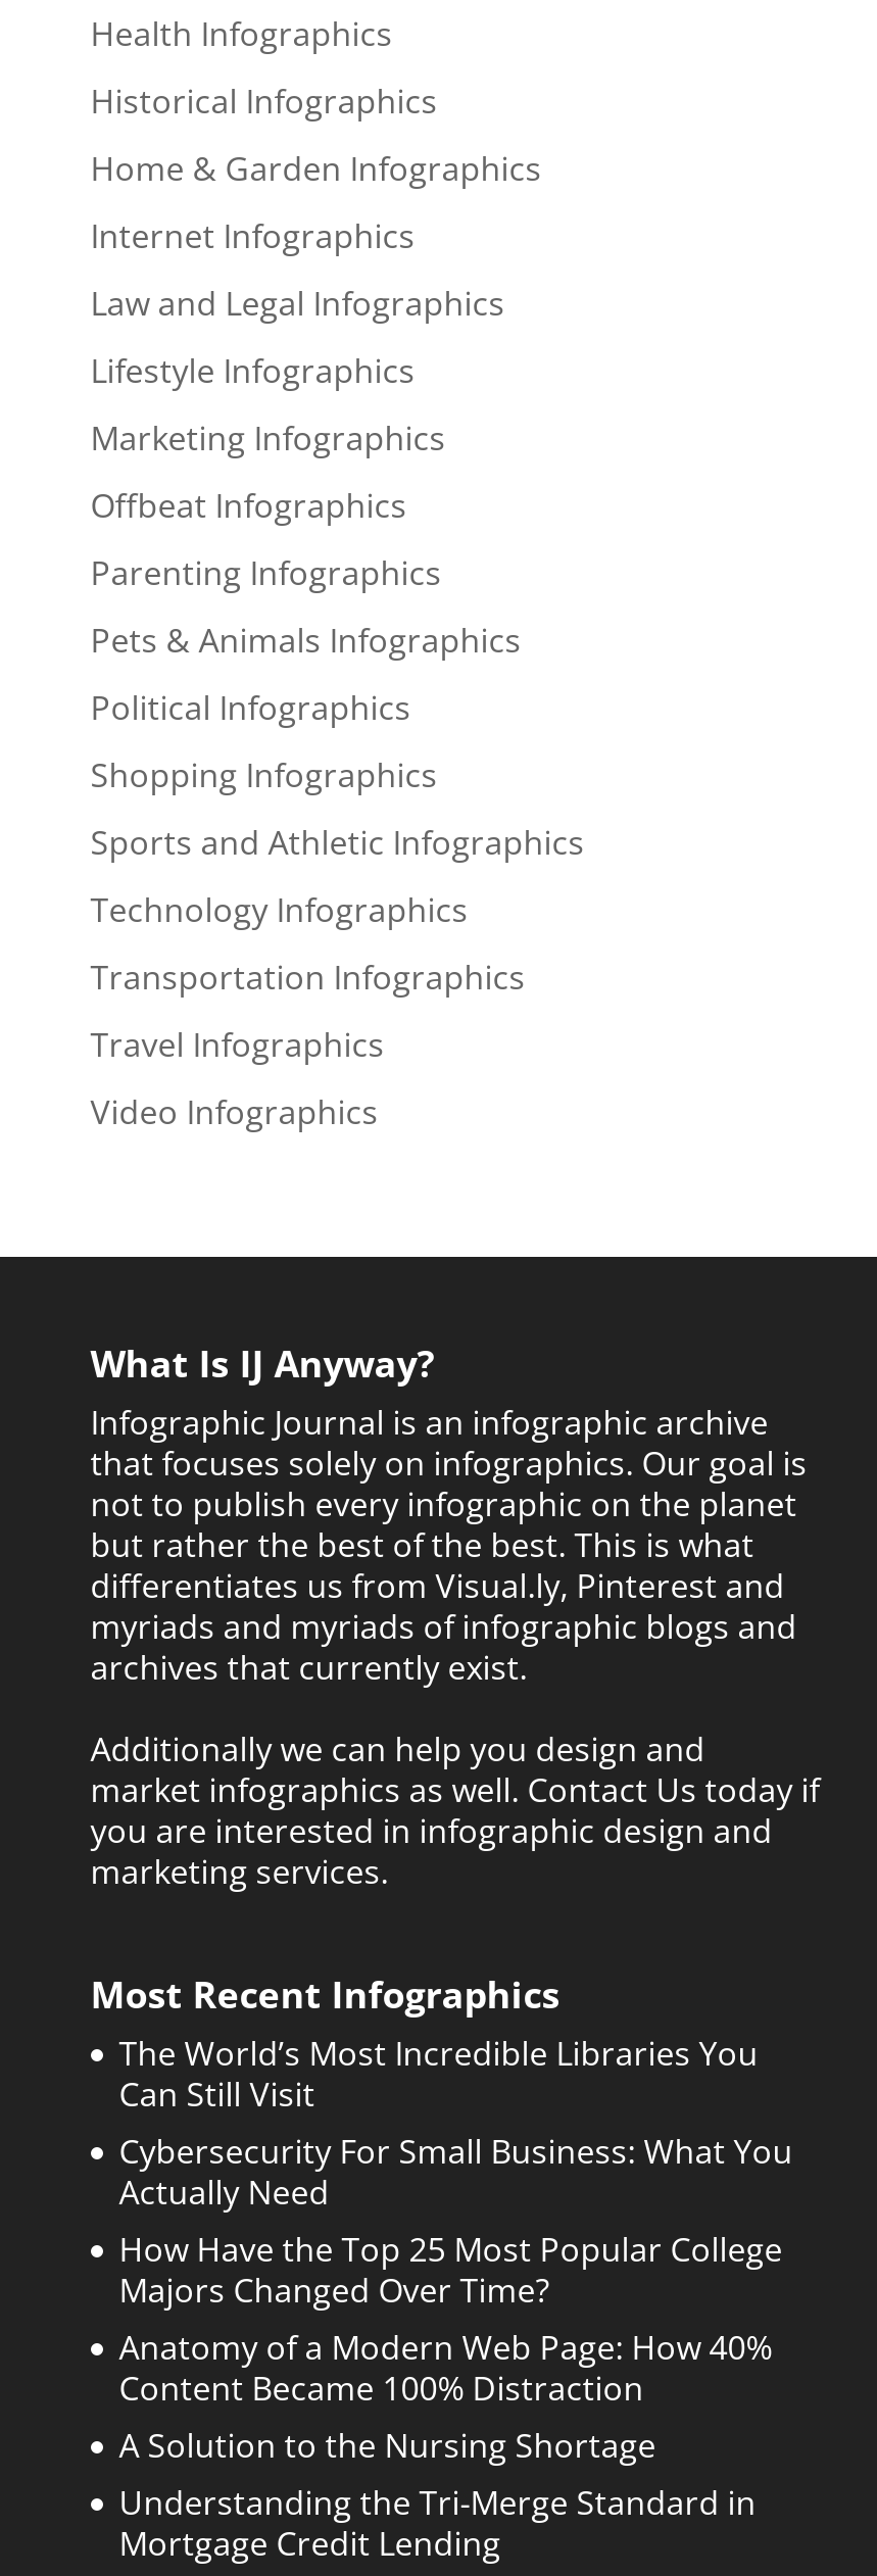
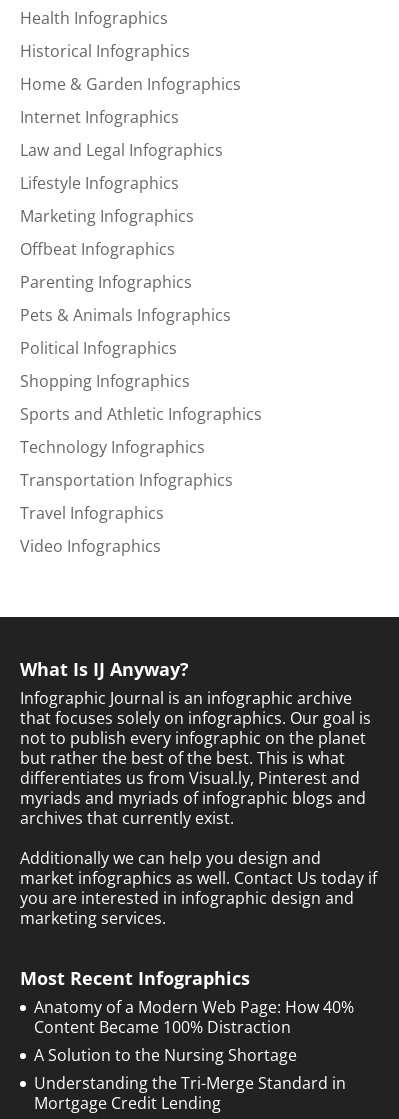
[119,2031,793,2313] The World’s Most Incredible Libraries You | Can Still Visit | Cybersecurity For Small Business: What You | Actually Need | How Have the Top 25 Most Popular College | Majors Changed Over Time? -> none

